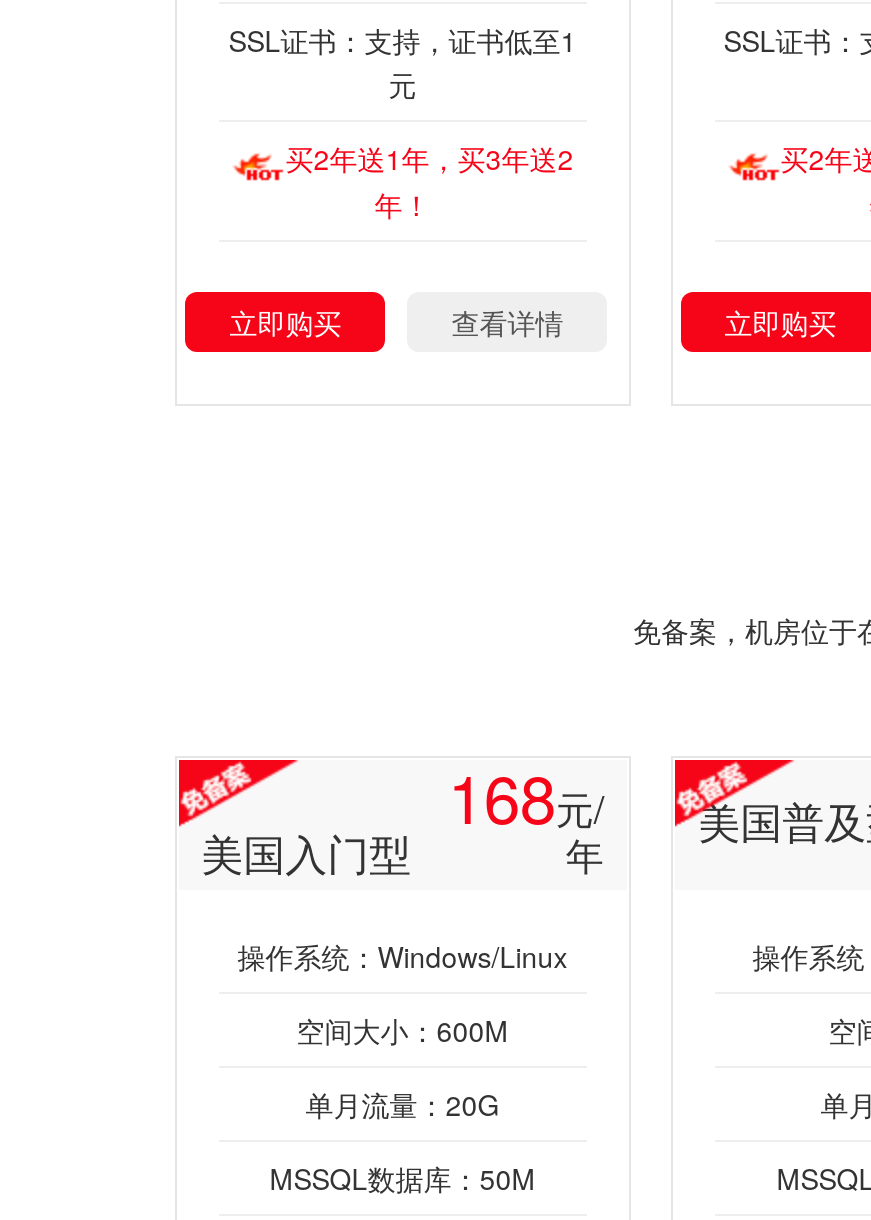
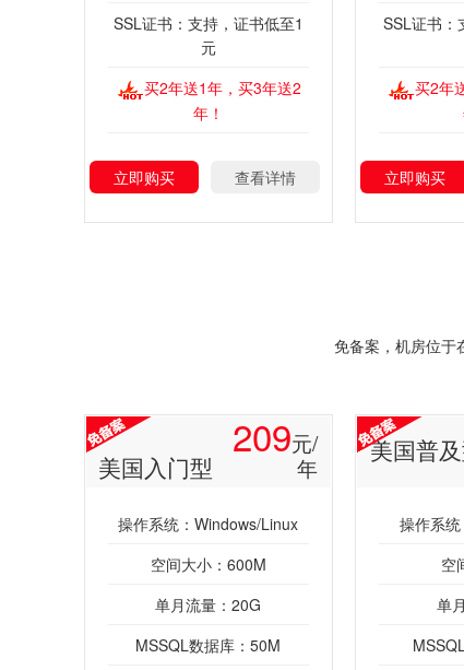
[448,748,604,842] 168元/ -> [233,410,318,461] 209元/

